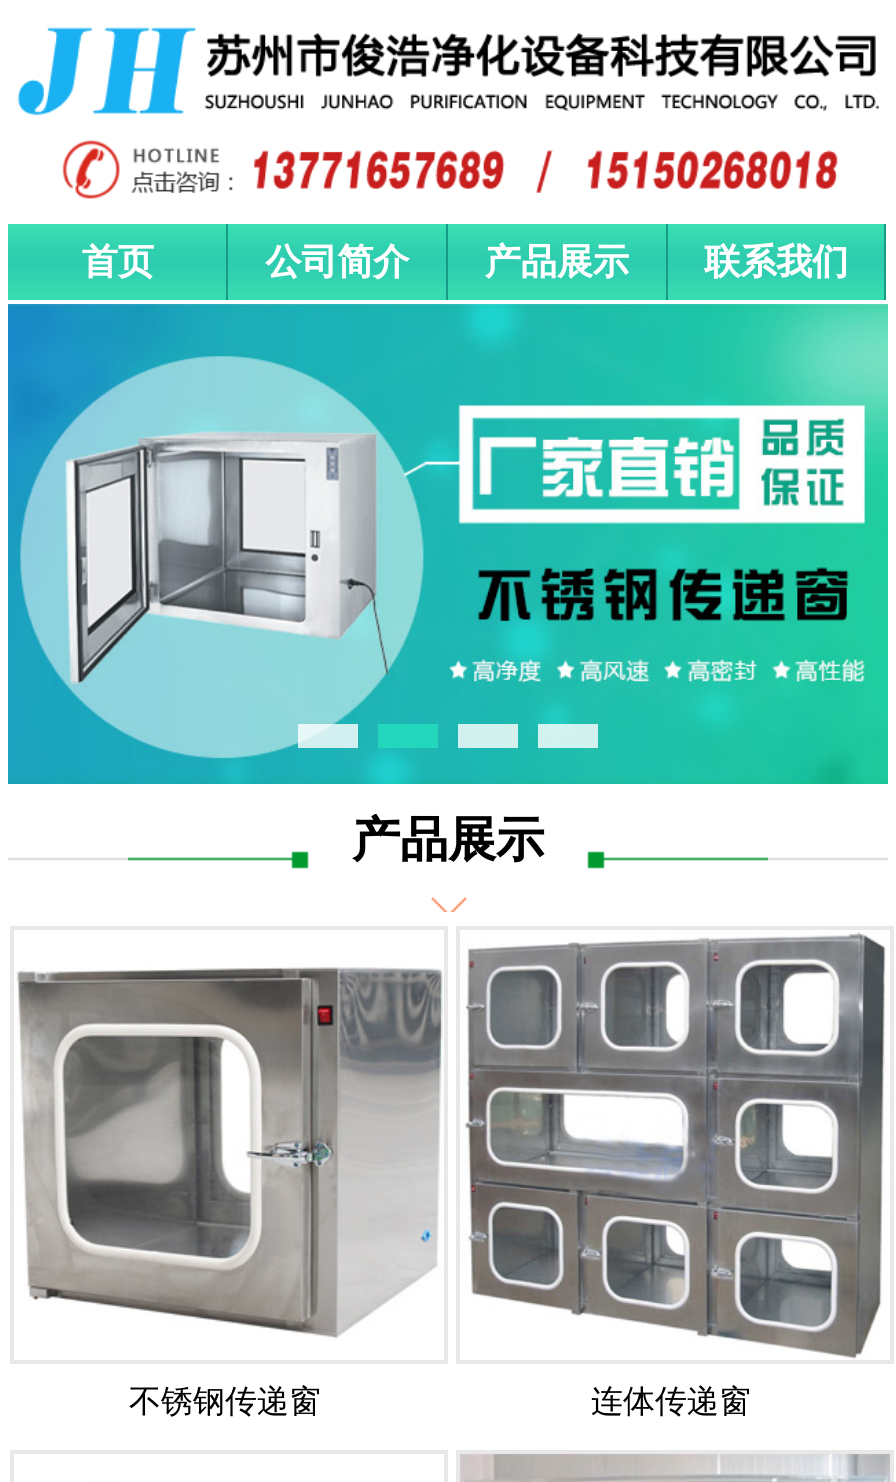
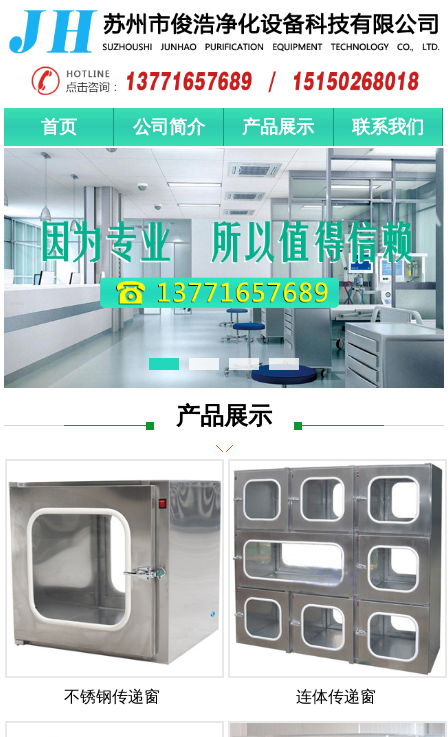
[6,304,890,786] [image] -> [3,147,445,389] [image]

